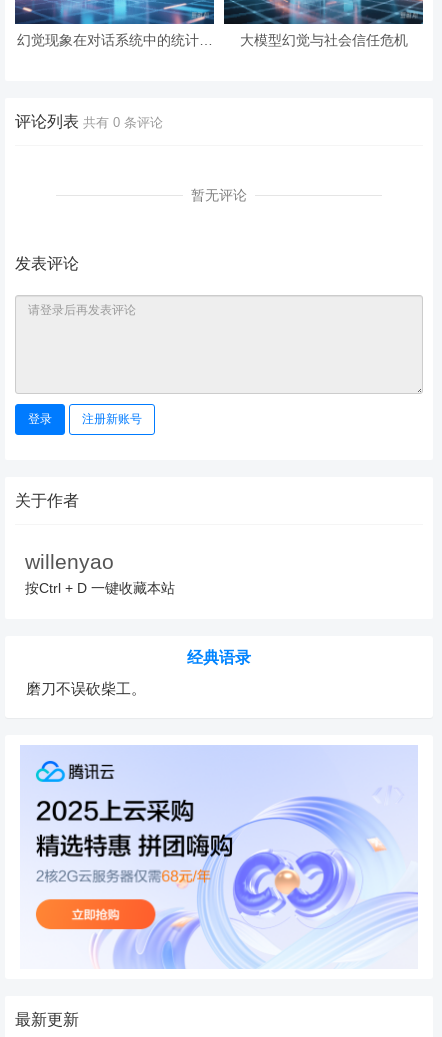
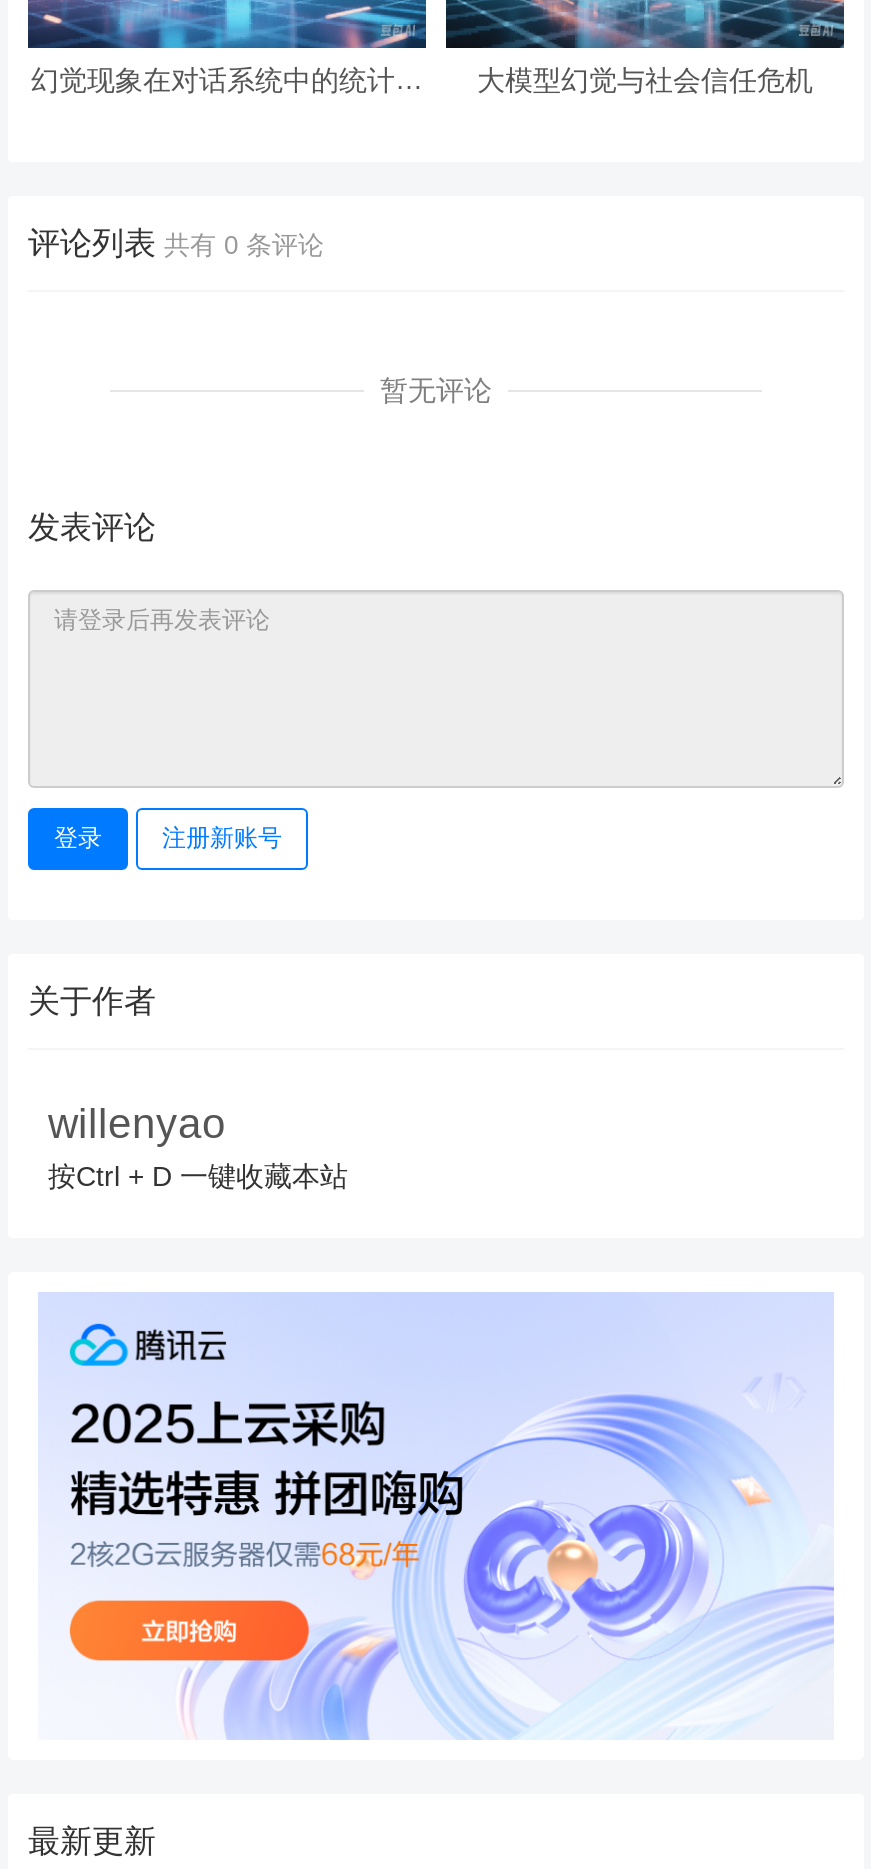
[26,649,251,697] 经典语录 | 磨刀不误砍柴工。 -> none

